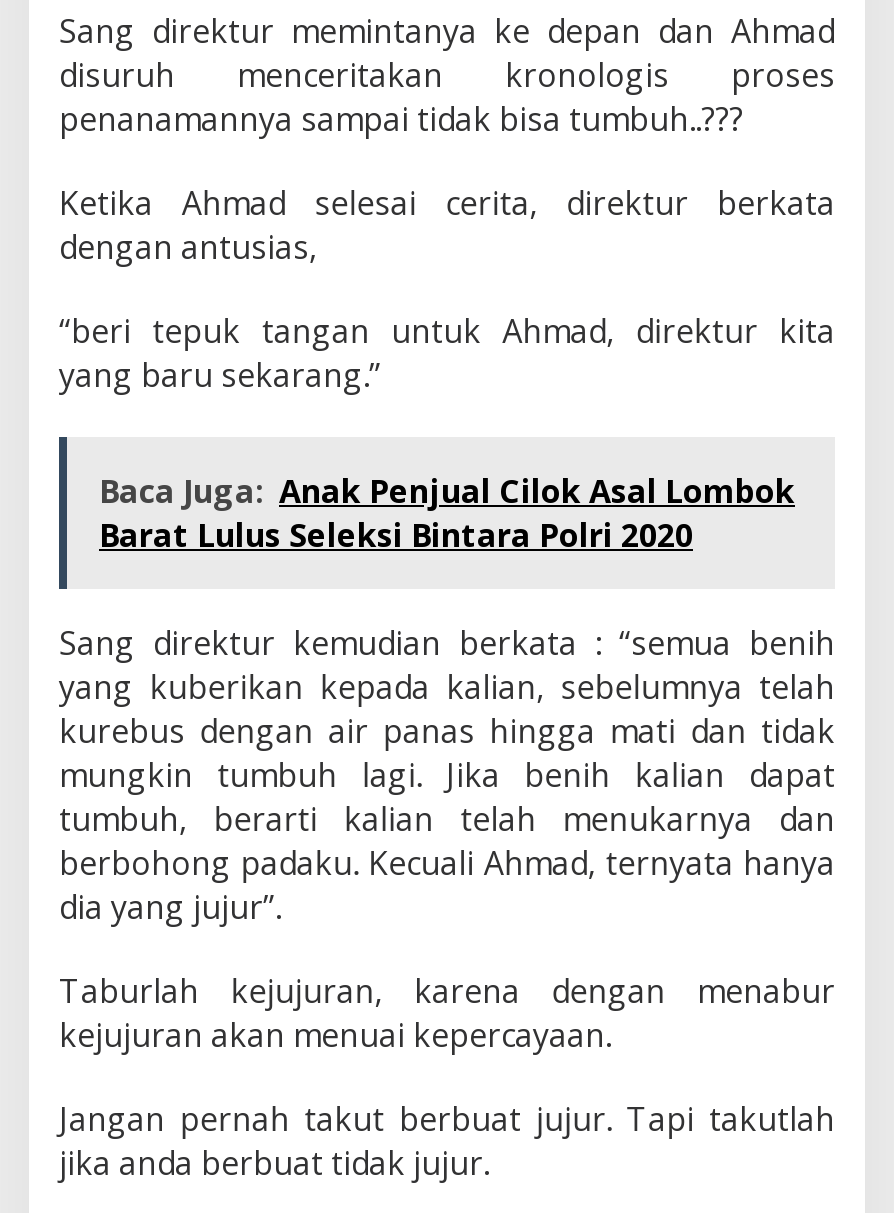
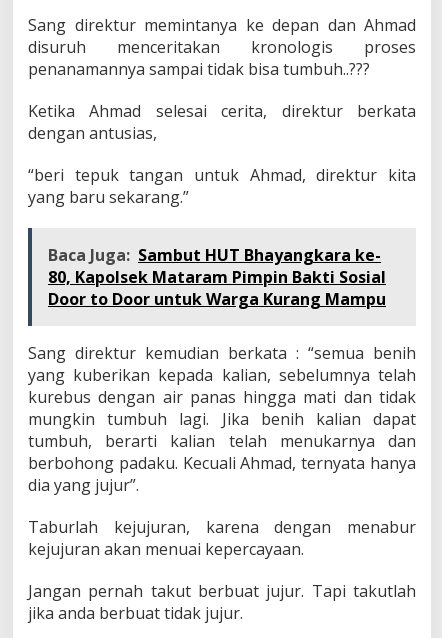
[99,469,795,557] Baca Juga: Anak Penjual Cilok Asal Lombok | Barat Lulus Seleksi Bintara Polri 2020 -> [48,244,386,310] Baca Juga: Sambut HUT Bhayangkara ke- | 80, Kapolsek Mataram Pimpin Bakti Sosial | Door to Door untuk Warga Kurang Mampu

